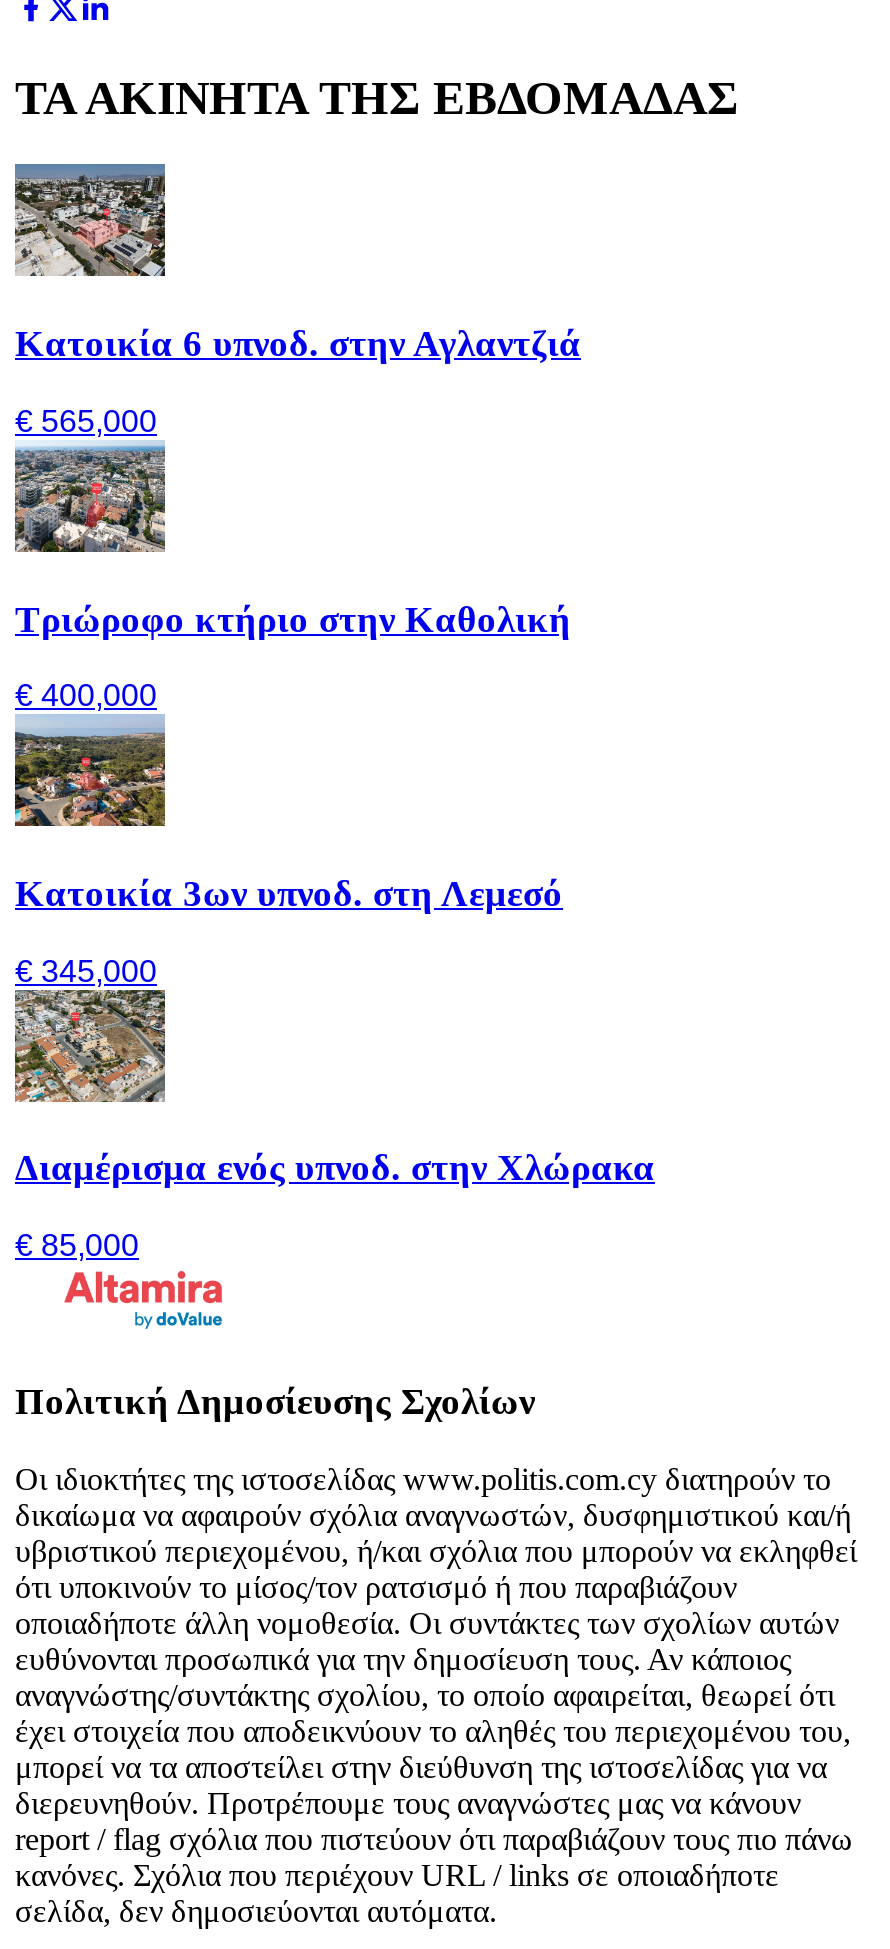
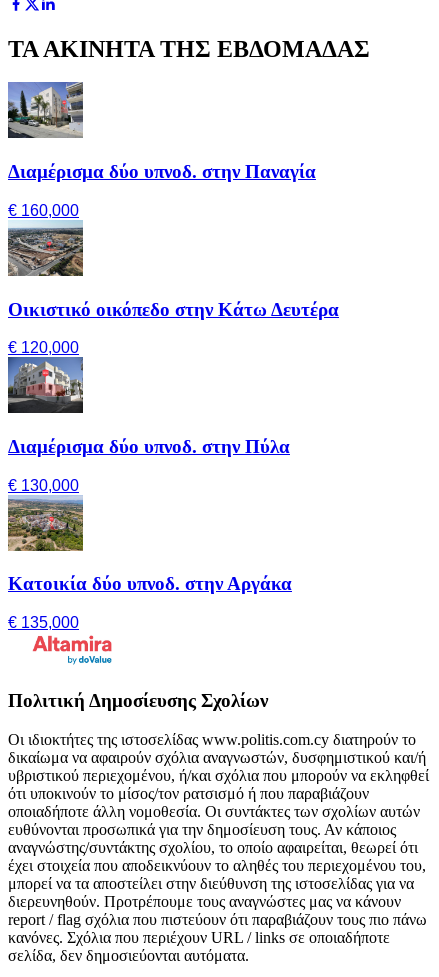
[13,164,581,364] [image] | Κατοικία 6 υπνοδ. στην Αγλαντζιά -> [7,82,316,182] [image] | Διαμέρισμα δύο υπνοδ. στην Παναγία
[15,404,157,438] € 565,000 -> [8,202,79,219] € 160,000
[13,452,571,639] [image] | Τριώροφο κτήριο στην Καθολική -> [8,226,339,320] [image] | Οικιστικό οικόπεδο στην Κάτω Δευτέρα
[15,679,157,713] € 400,000 -> [8,339,79,356] € 120,000
[13,728,563,914] [image] | Κατοικία 3ων υπνοδ. στη Λεμεσό -> [7,364,290,457] [image] | Διαμέρισμα δύο υπνοδ. στην Πύλα
[15,954,157,988] € 345,000 -> [8,477,79,494] € 130,000
[15,1002,655,1189] [image] | Διαμέρισμα ενός υπνοδ. στην Χλώρακα -> [8,501,292,594] [image] | Κατοικία δύο υπνοδ. στην Αργάκα
[15,1228,139,1262] € 85,000 -> [8,614,79,631] € 135,000

